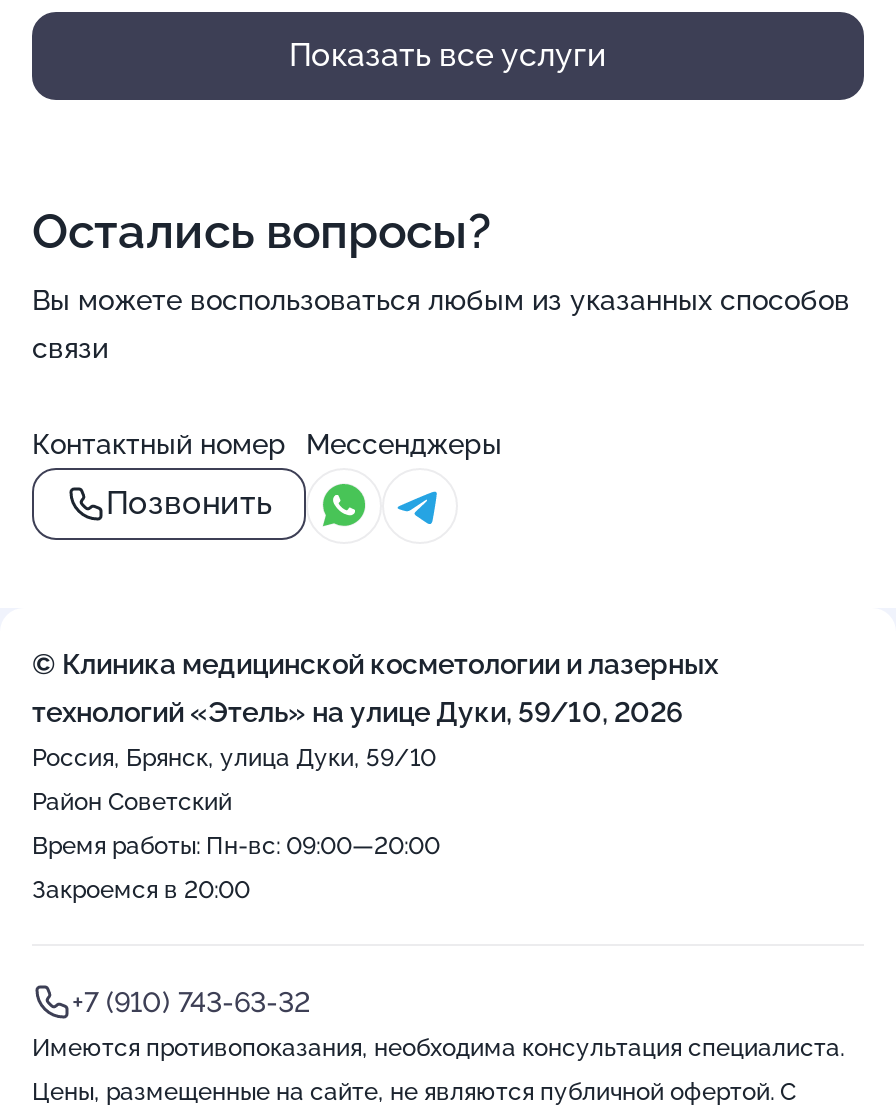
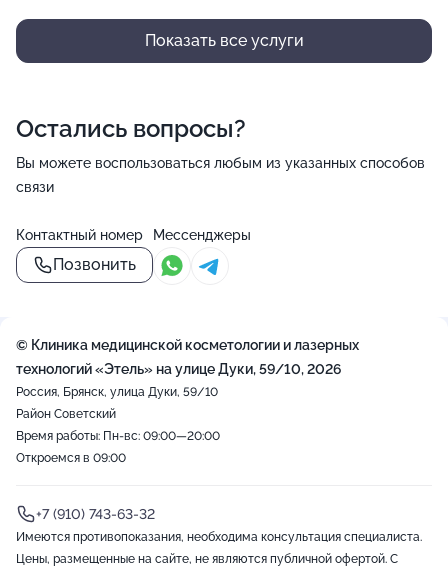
[32,876,250,904] Закроемся в 20:00 -> [16,451,126,465] Откроемся в 09:00

